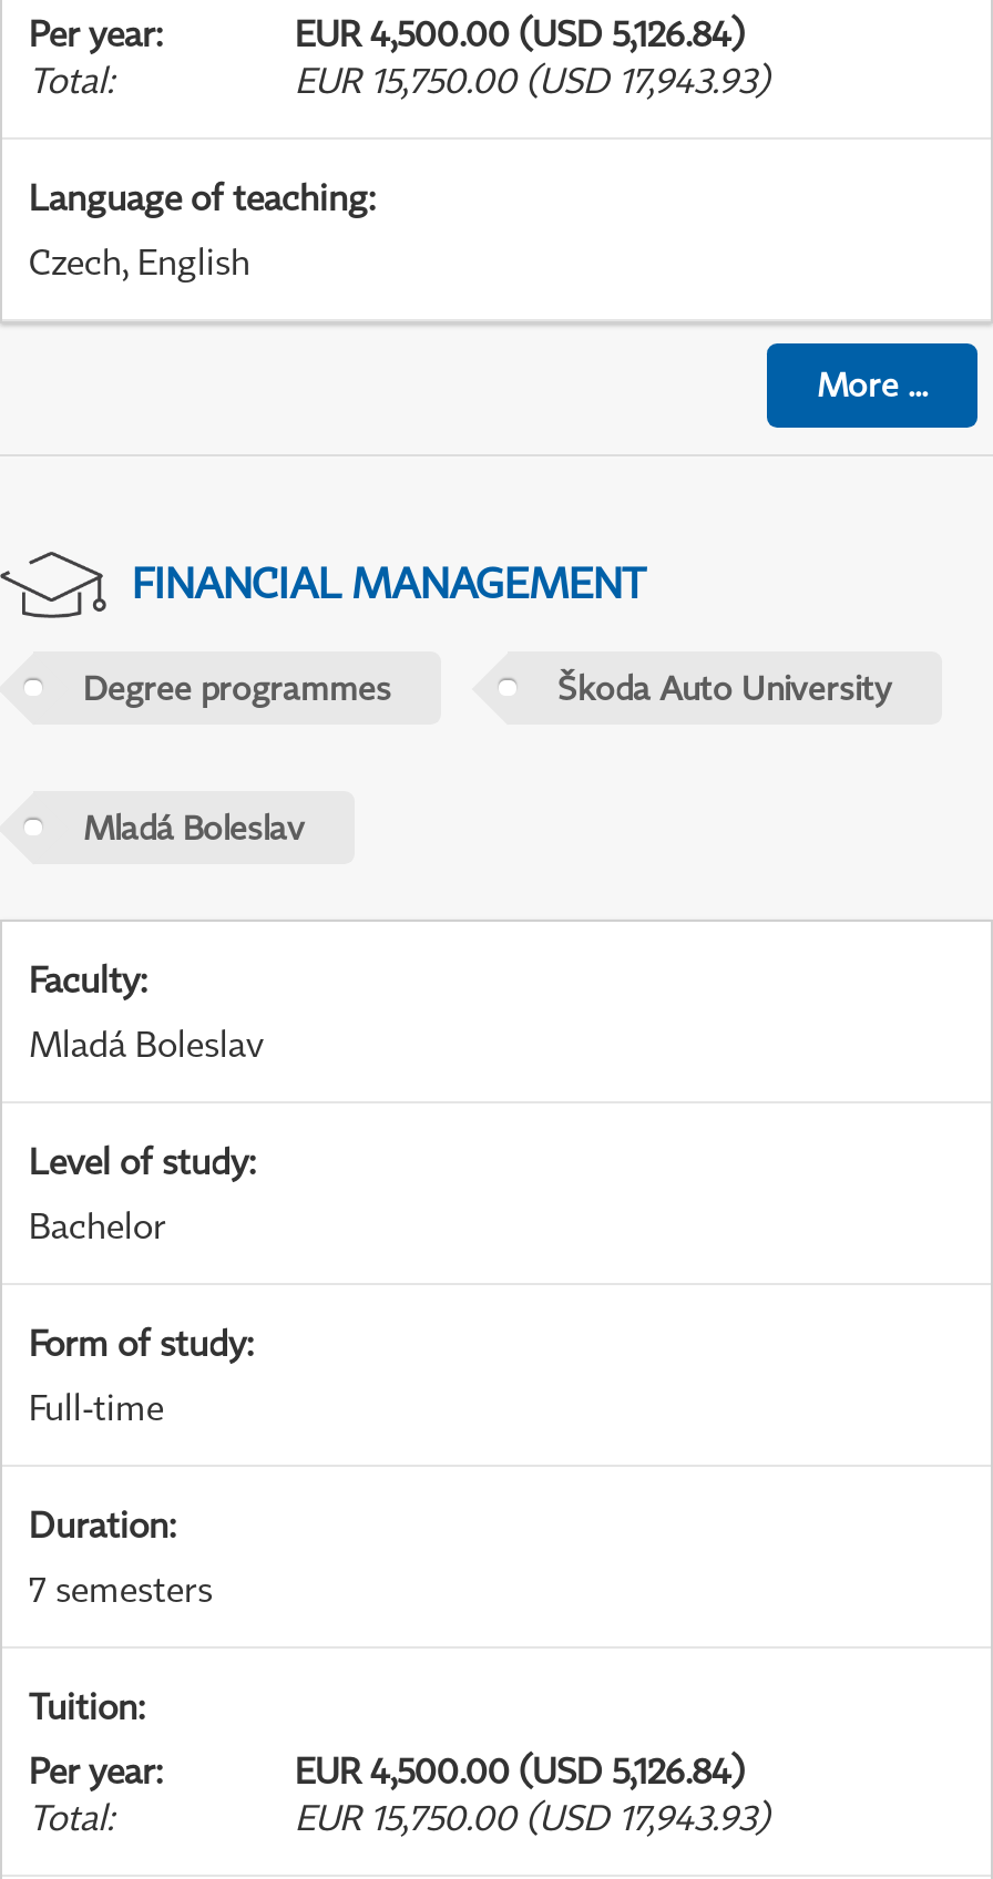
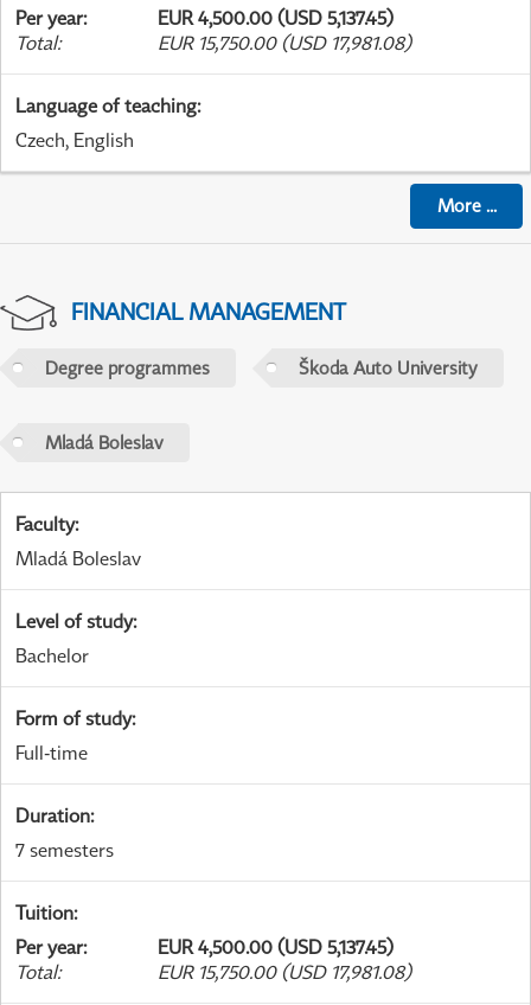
[295,10,745,55] EUR 4,500.00 (USD 5,126.84) -> [158,5,394,29] EUR 4,500.00 (USD 5,137.45)
[295,57,769,101] EUR 15,750.00 (USD 17,943.93) -> [158,30,411,54] EUR 15,750.00 (USD 17,981.08)
[295,1747,745,1792] EUR 4,500.00 (USD 5,126.84) -> [158,935,394,958] EUR 4,500.00 (USD 5,137.45)
[295,1794,769,1838] EUR 15,750.00 (USD 17,943.93) -> [158,959,411,983] EUR 15,750.00 (USD 17,981.08)

